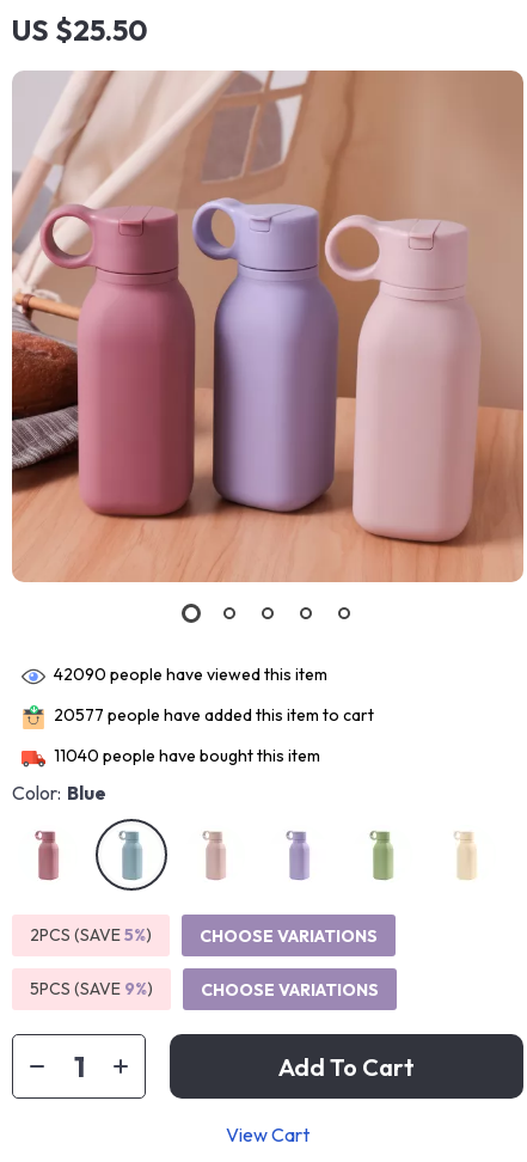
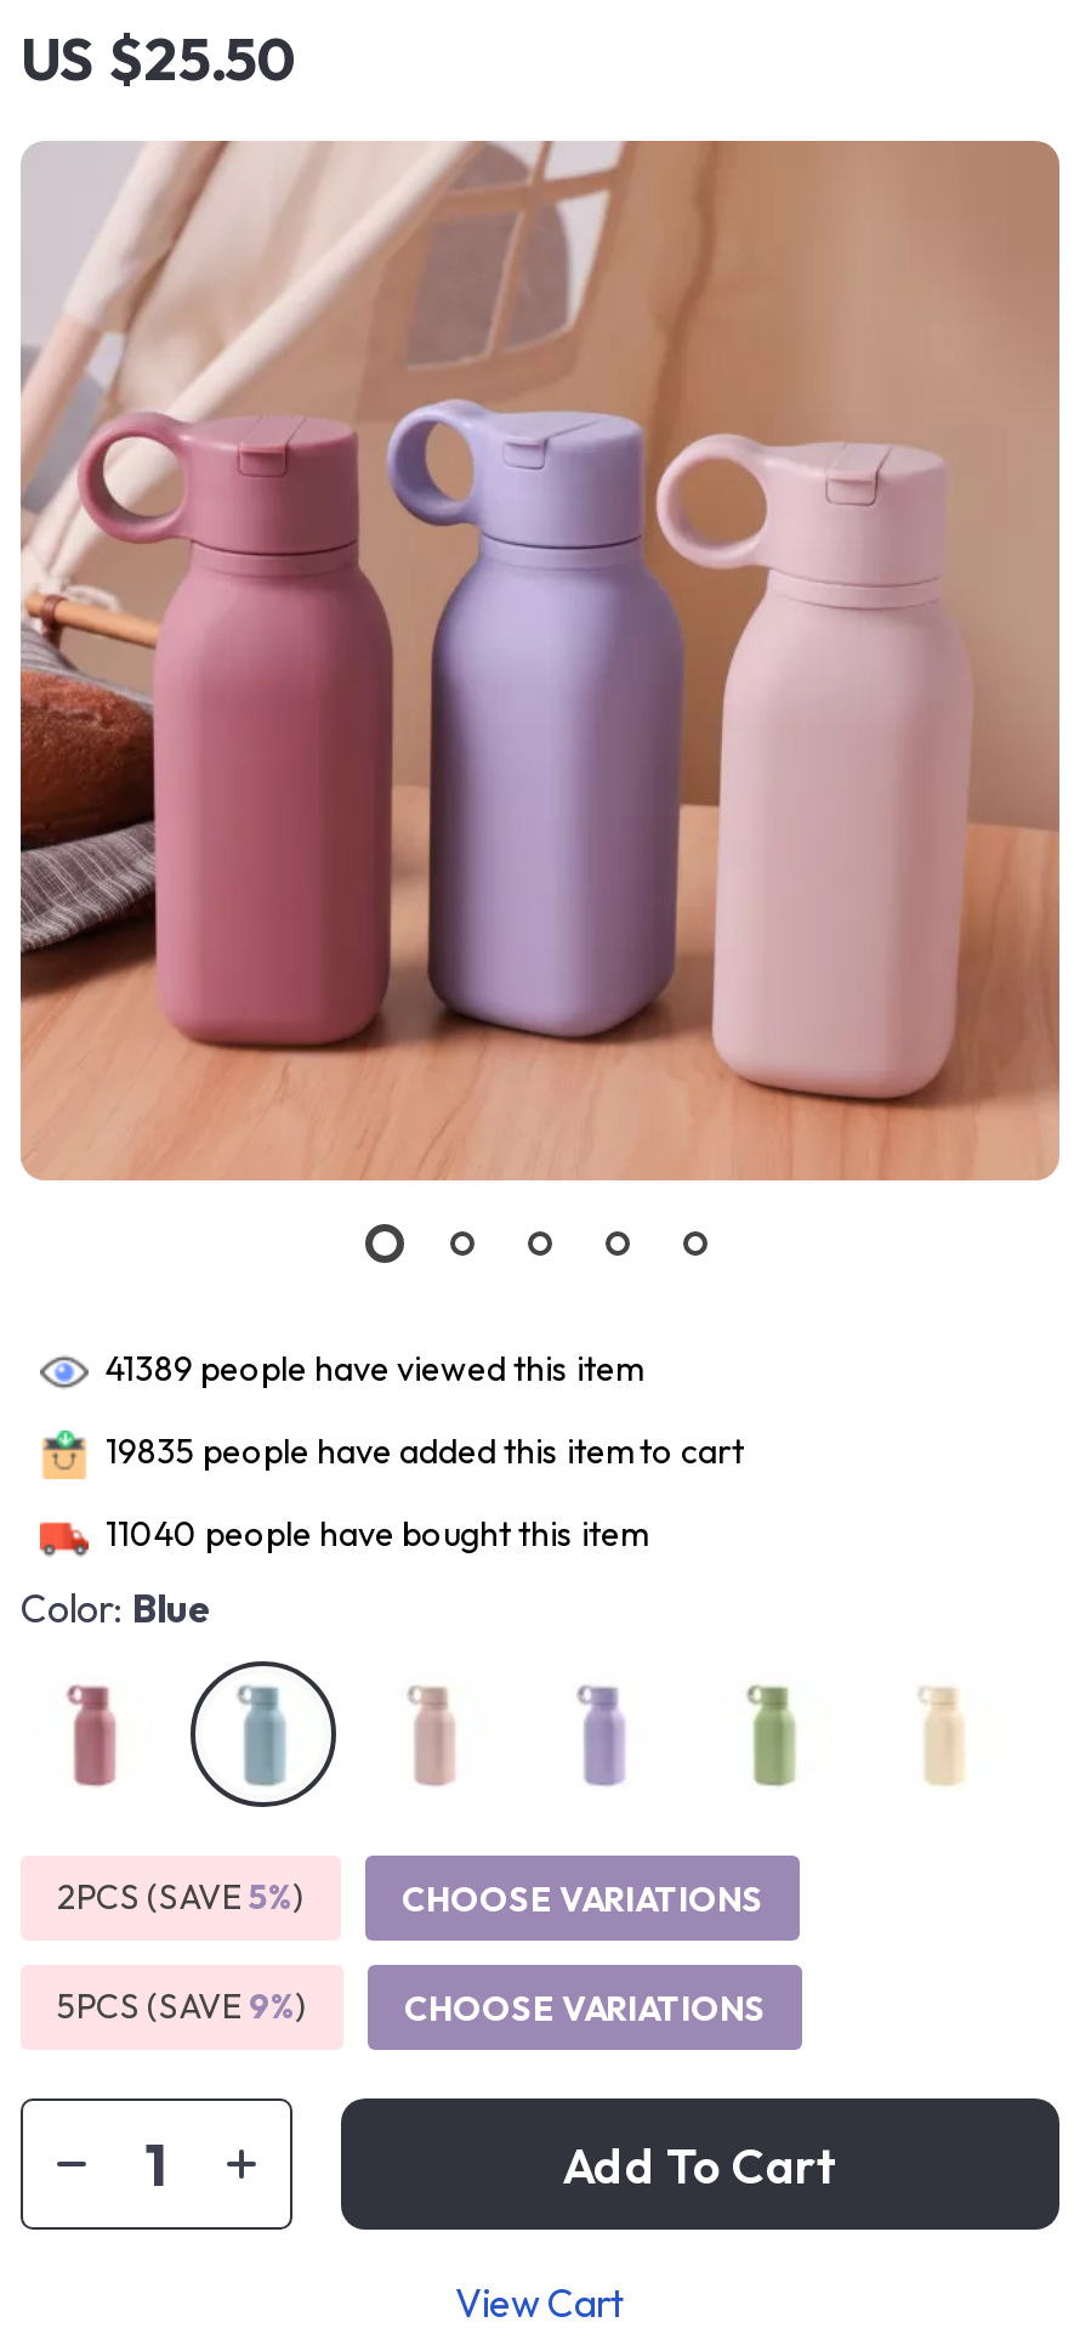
[54,664,327,685] 42090 people have viewed this item -> [106,1346,642,1390] 41389 people have viewed this item
[54,704,374,726] 20577 people have added this item to cart -> [106,1429,744,1473] 19835 people have added this item to cart

